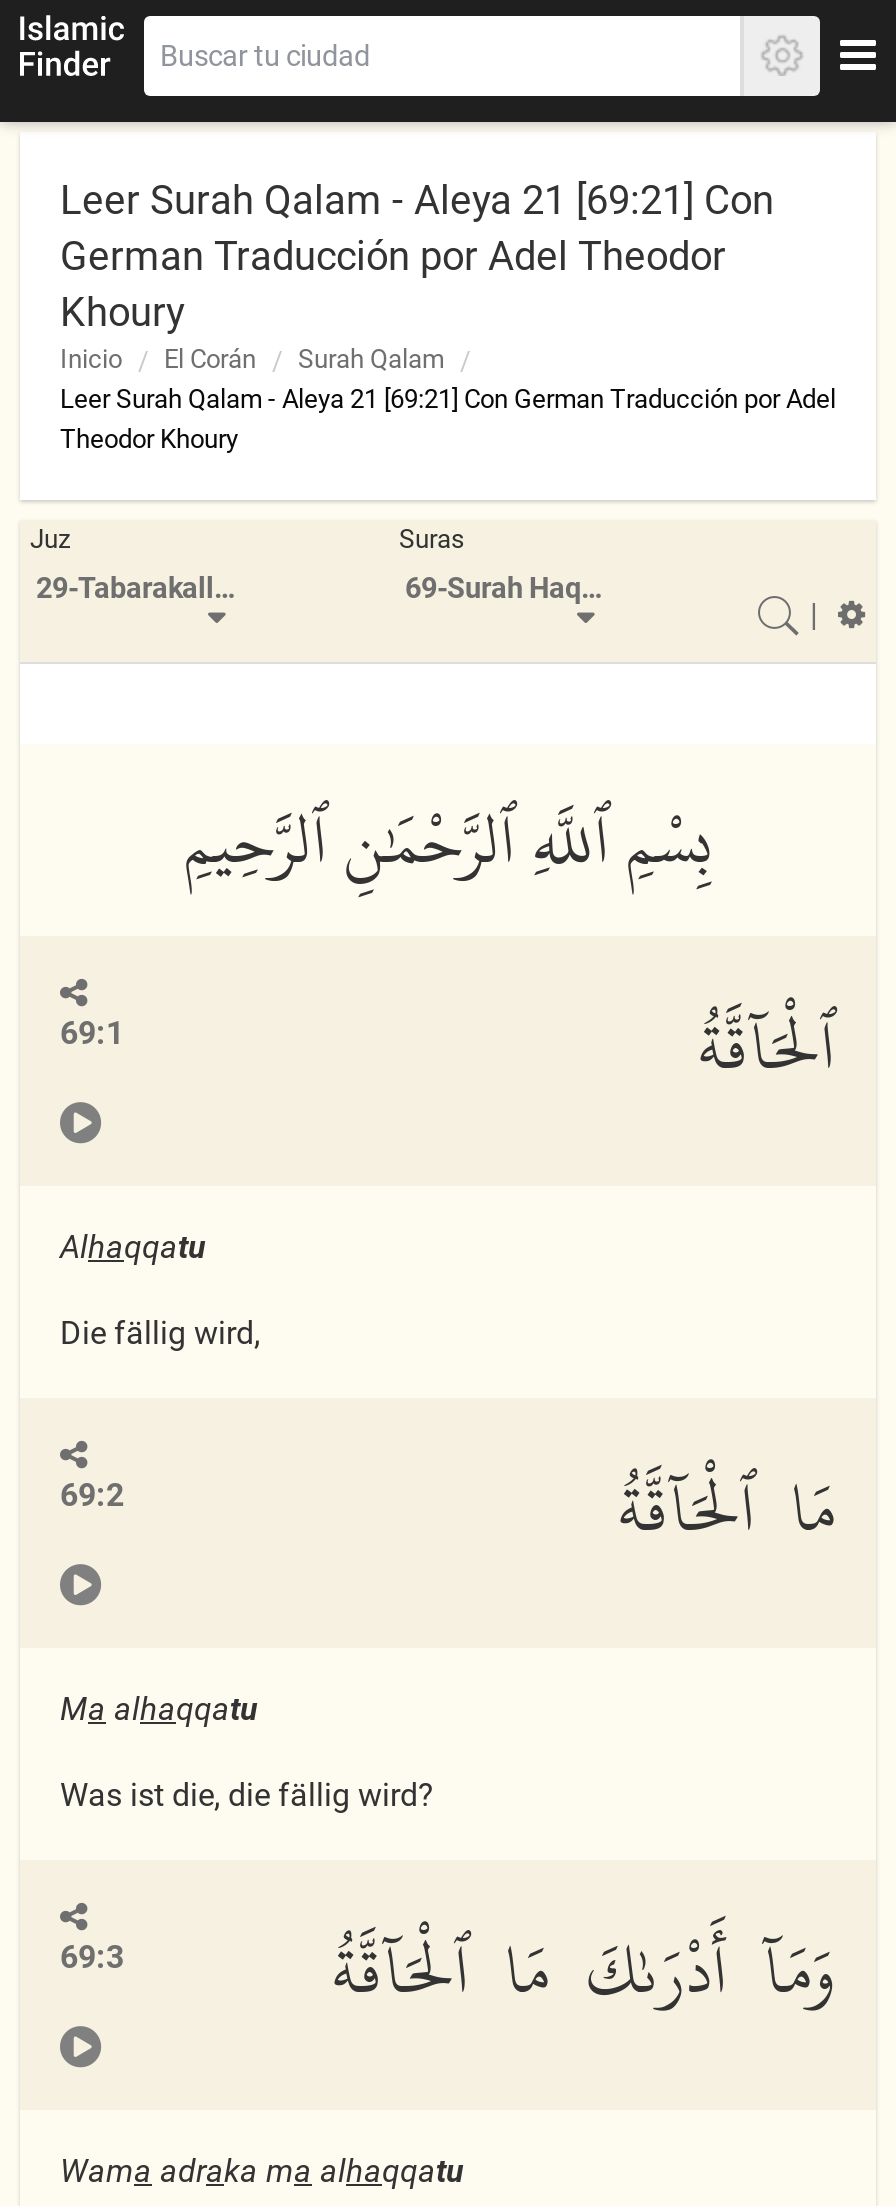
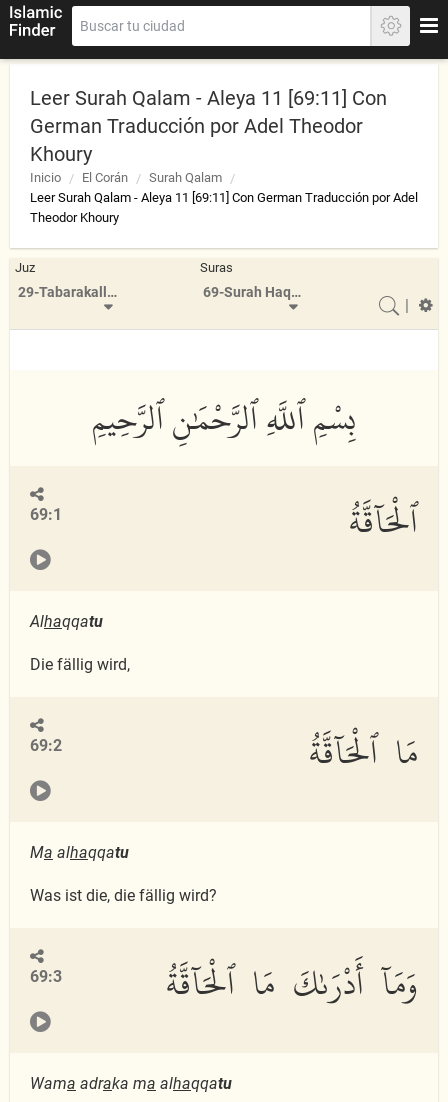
[60,176,774,224] Leer Surah Qalam - Aleya 21 [69:21] Con -> [30,86,387,110] Leer Surah Qalam - Aleya 11 [69:11] Con
[60,384,836,414] Leer Surah Qalam - Aleya 21 [69:21] Con German Traducción por Adel -> [30,190,418,205] Leer Surah Qalam - Aleya 11 [69:11] Con German Traducción por Adel

